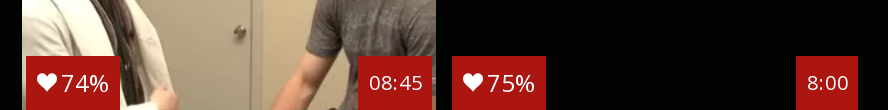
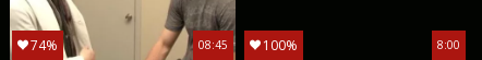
[487,65,537,99] 75% -> [263,35,298,54] 100%

